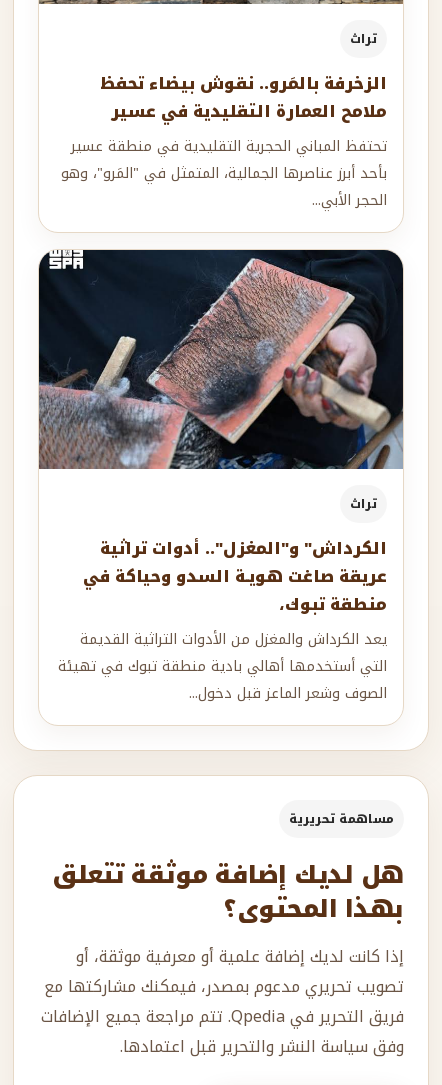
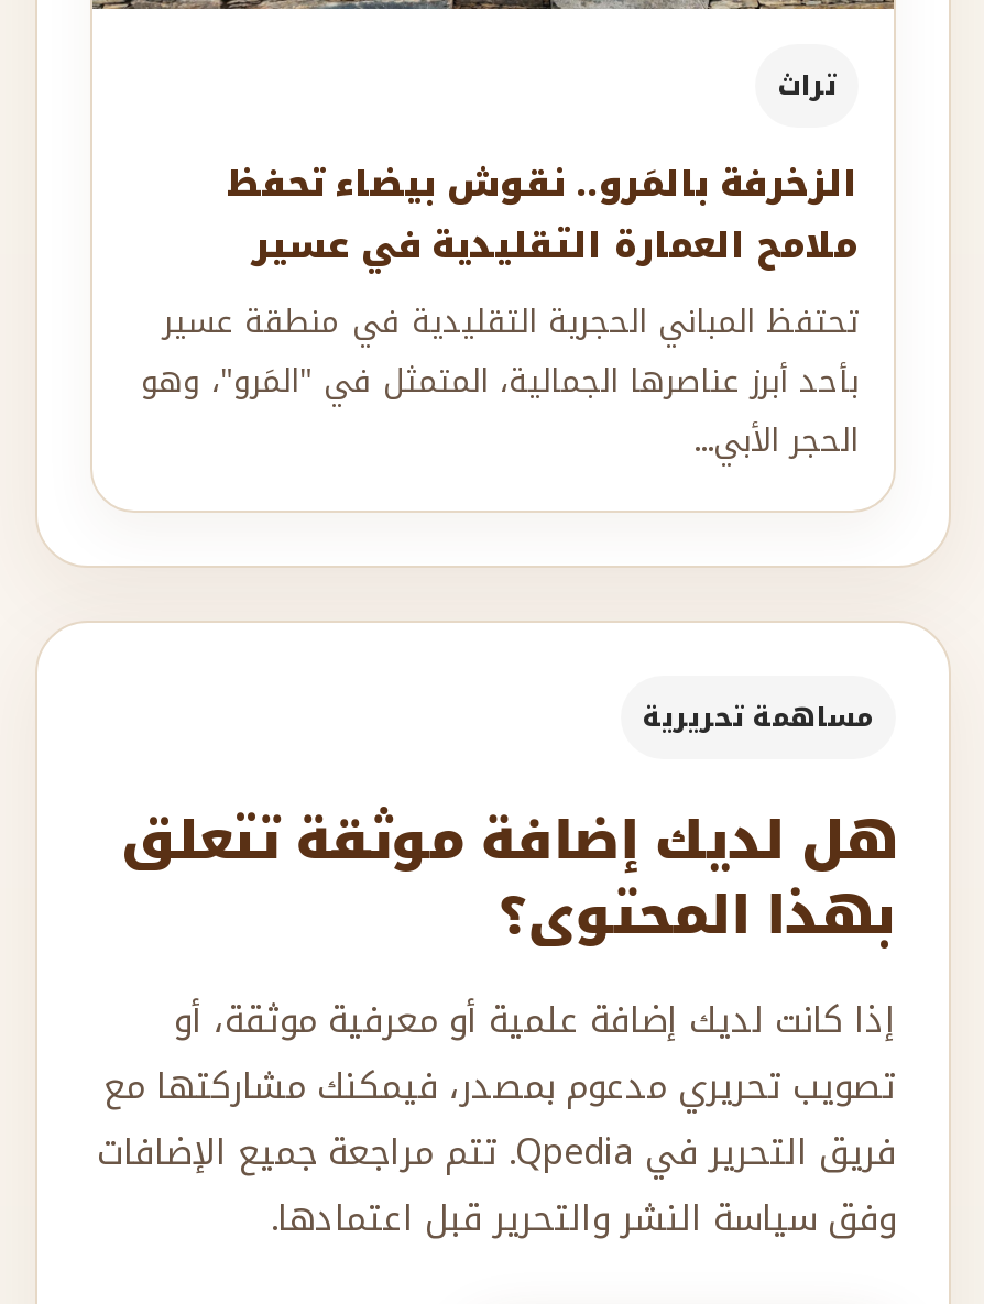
[38,249,404,707] [image] | تراث | الكرداش" و"المغزل".. أدوات تراثية | عريقة صاغت هويـة السدو وحياكة في | منطقة تبوك، | يعد الكرداش والمغزل من الأدوات التراثية القديمة | التي أستخدمها أهالي بادية منطقة تبوك في تهيئة | الصوف وشعر الماعز قبل دخول... -> none

